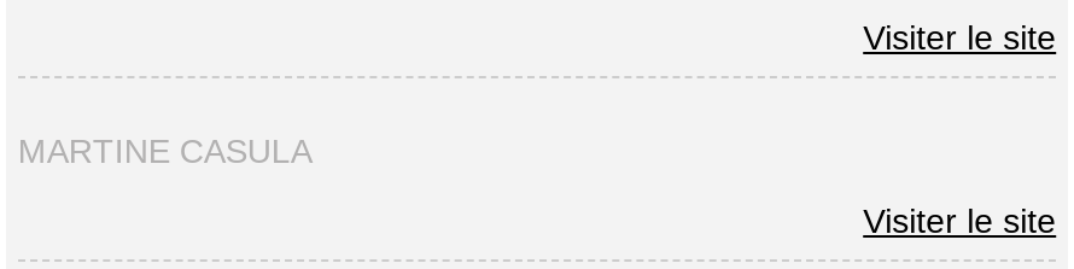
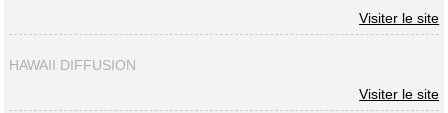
[18,132,312,171] MARTINE CASULA -> [9,57,136,73] HAWAII DIFFUSION

